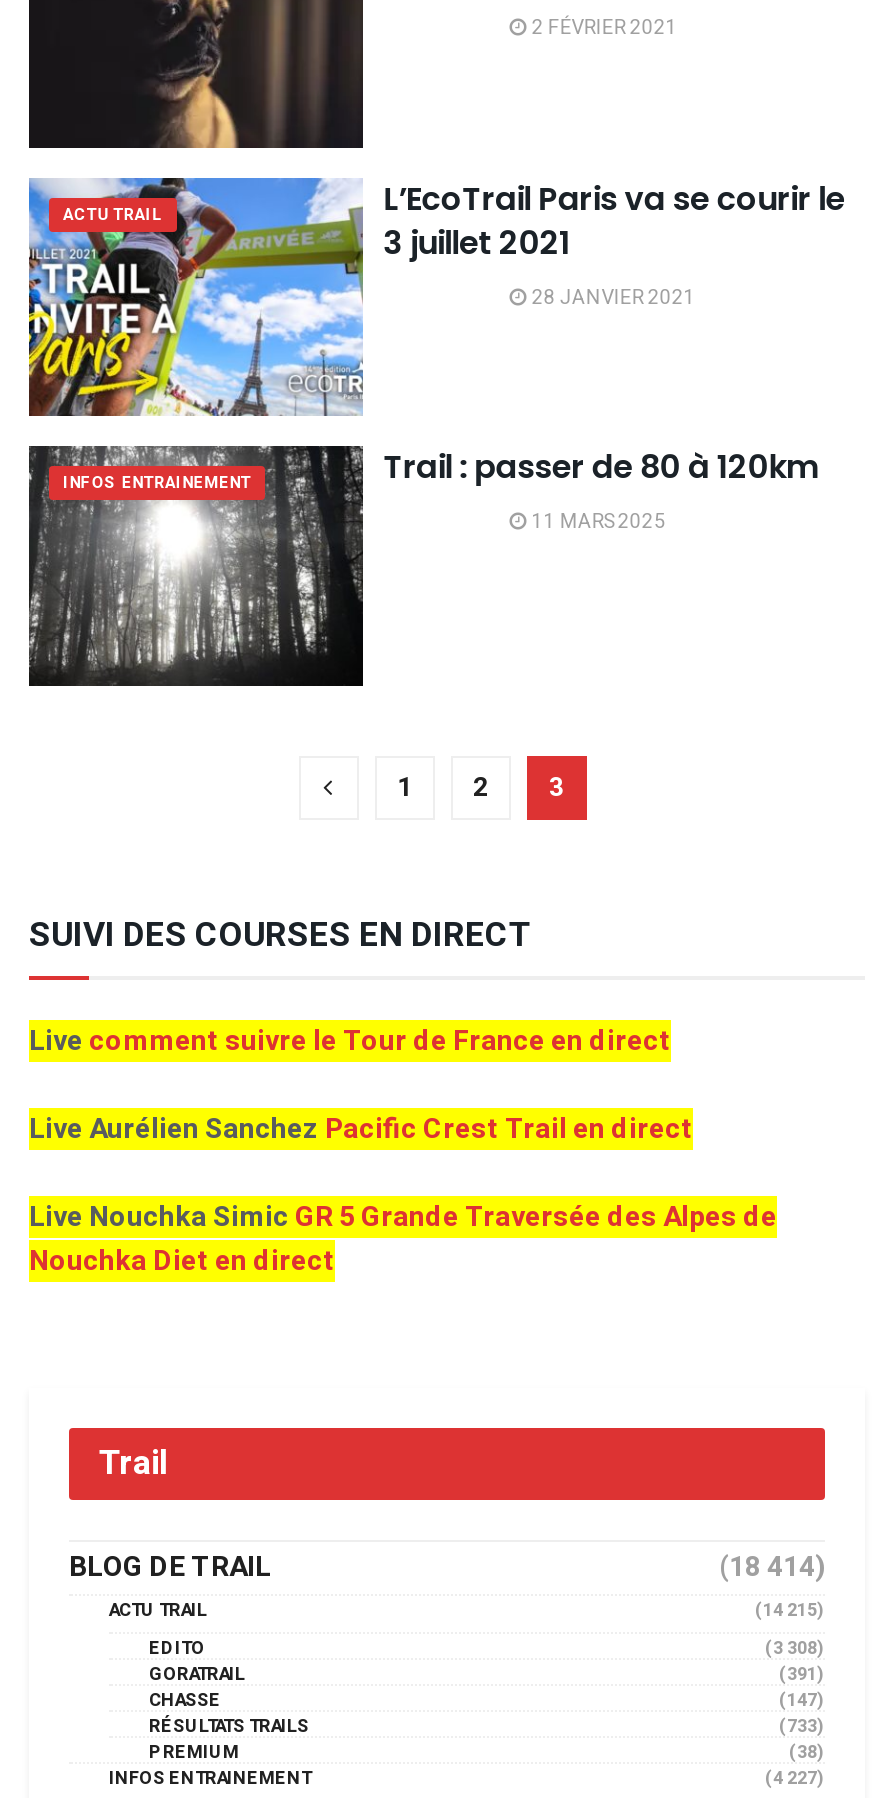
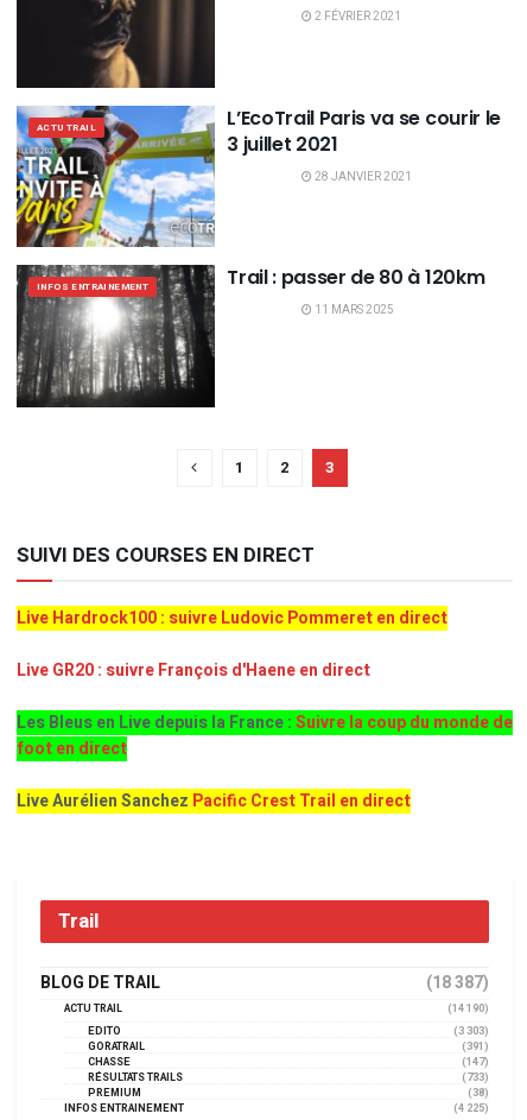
[29,1019,671,1061] Live comment suivre le Tour de France en direct -> [17,605,513,761] Live Hardrock100 : suivre Ludovic Pommeret en direct | Live GR20 : suivre François d'Haene en direct | Les Bleus en Live depuis la France :Suivre la coup du monde de | foot en direct
moved [29,1107,693,1149] -> [17,788,411,813]: Live Aurélien Sanchez Pacific Crest Trail en direct
[29,1195,777,1281] Live Nouchka Simic GR 5 Grande Traversée des Alpes de | Nouchka Diet en direct -> none
[719,1545,825,1587] (18 414) -> [426,970,489,995] (18 387)
[755,1597,825,1623] (14 215) -> [447,1001,489,1016] (14 190)
[765,1635,825,1661] (3 308) -> [453,1023,489,1039] (3 303)
[765,1765,825,1791] (4 227) -> [453,1101,489,1116] (4 225)

